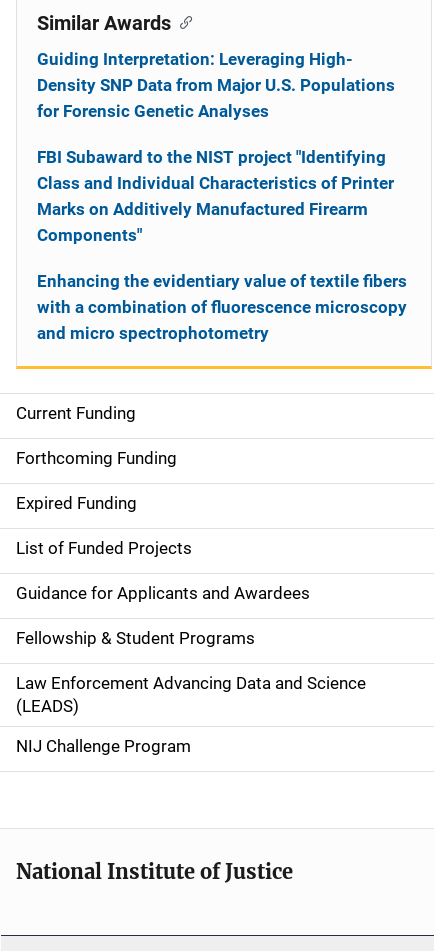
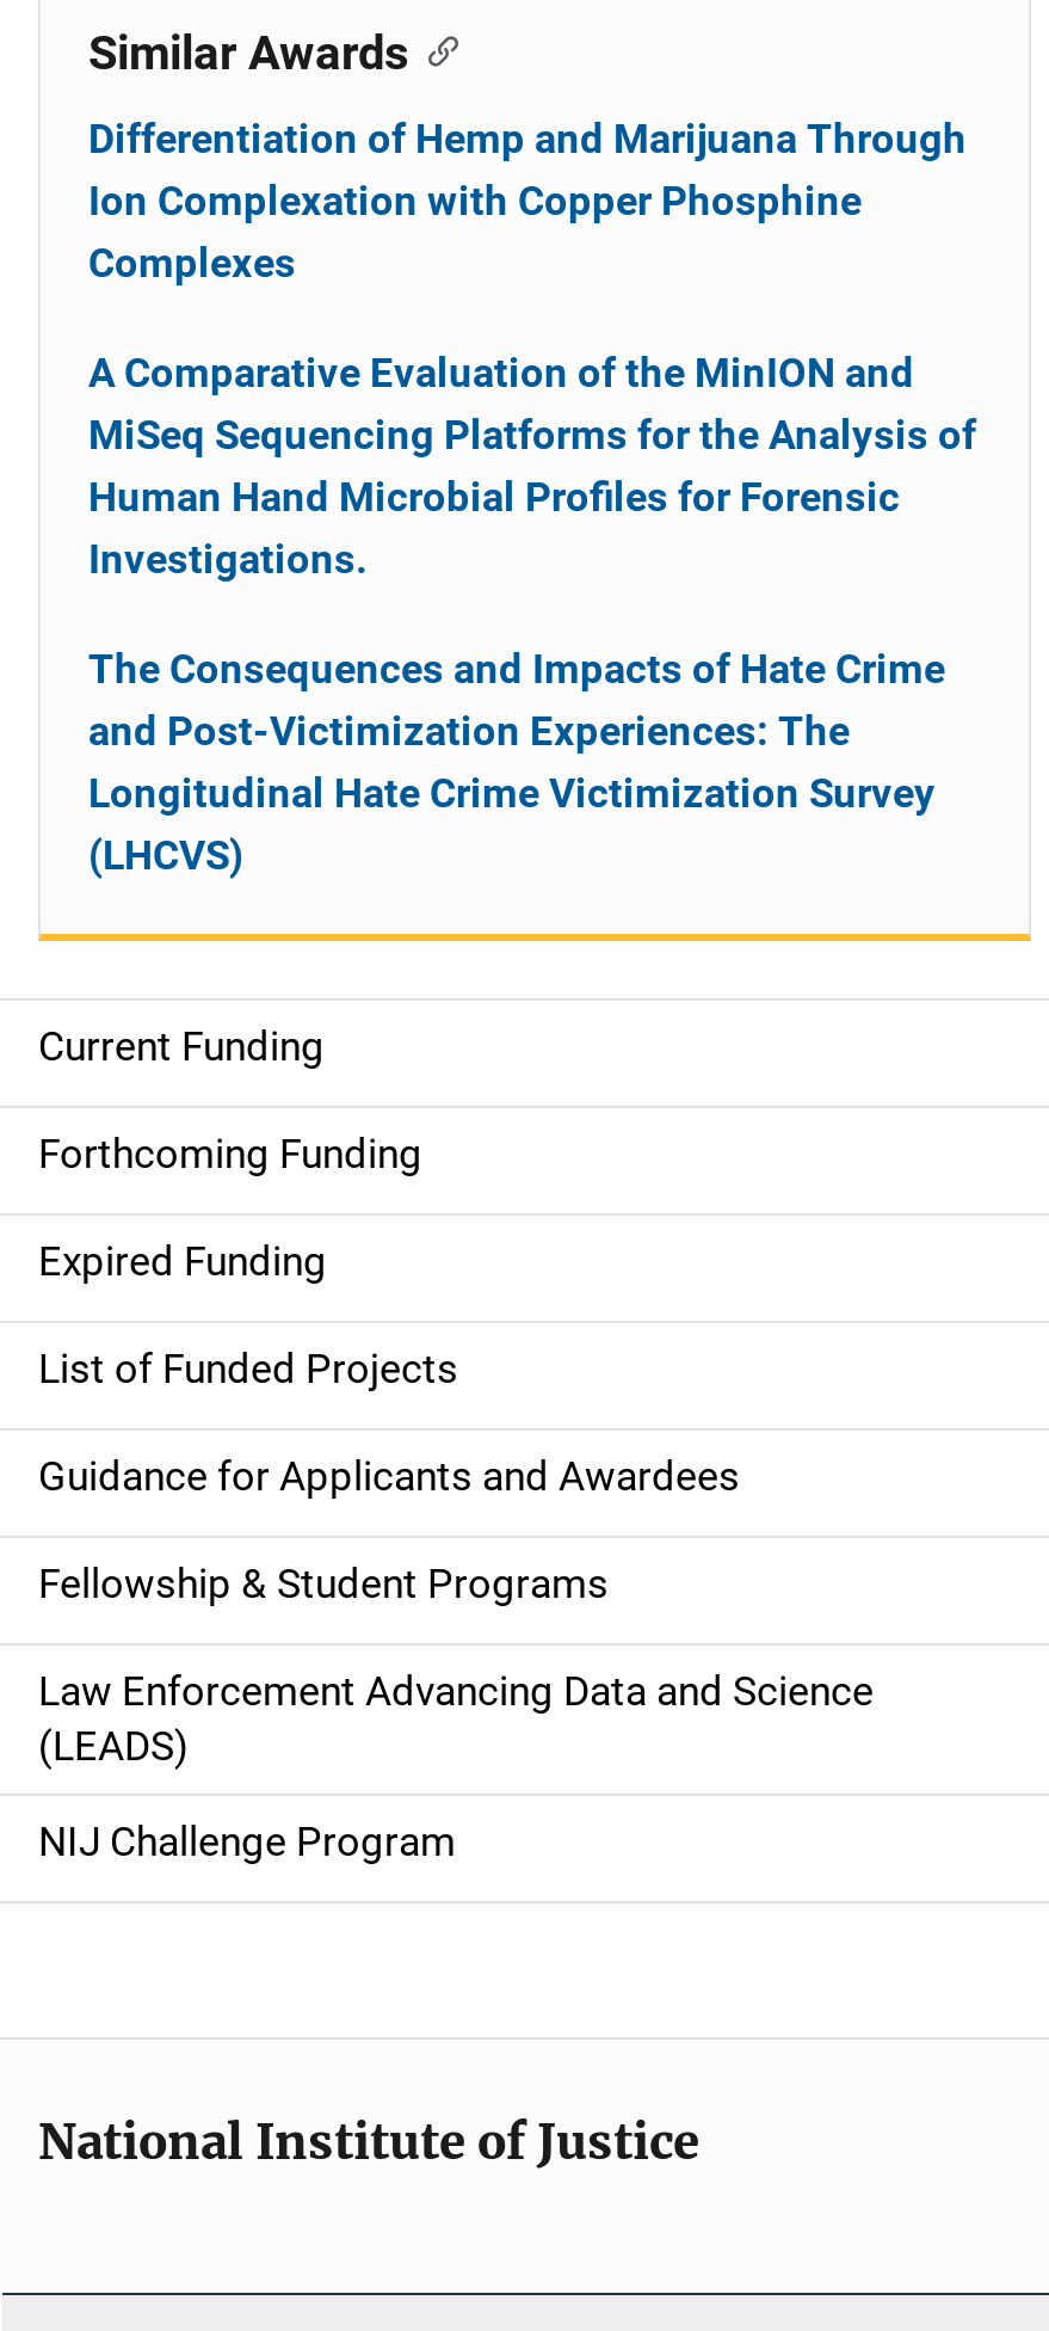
[37,49,395,121] Guiding Interpretation: Leveraging High- | Density SNP Data from Major U.S. Populations | for Forensic Genetic Analyses -> [88,115,967,287] Differentiation of Hemp and Marijuana Through | Ion Complexation with Copper Phosphine | Complexes
[37,147,394,245] FBI Subaward to the NIST project "Identifying | Class and Individual Characteristics of Printer | Marks on Additively Manufactured Firearm | Components" -> [88,349,976,583] A Comparative Evaluation of the MinION and | MiSeq Sequencing Platforms for the Analysis of | Human Hand Microbial Profiles for Forensic | Investigations.
[37,271,407,343] Enhancing the evidentiary value of textile fibers | with a combination of fluorescence microscopy | and micro spectrophotometry -> [88,645,945,879] The Consequences and Impacts of Hate Crime | and Post-Victimization Experiences: The | Longitudinal Hate Crime Victimization Survey | (LHCVS)

